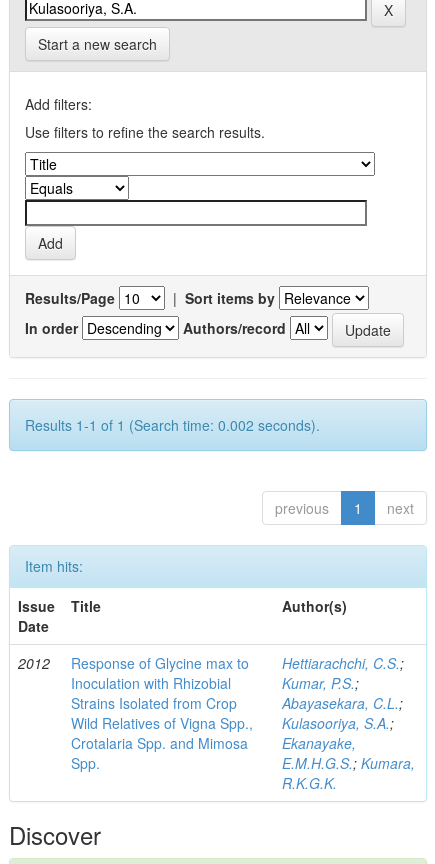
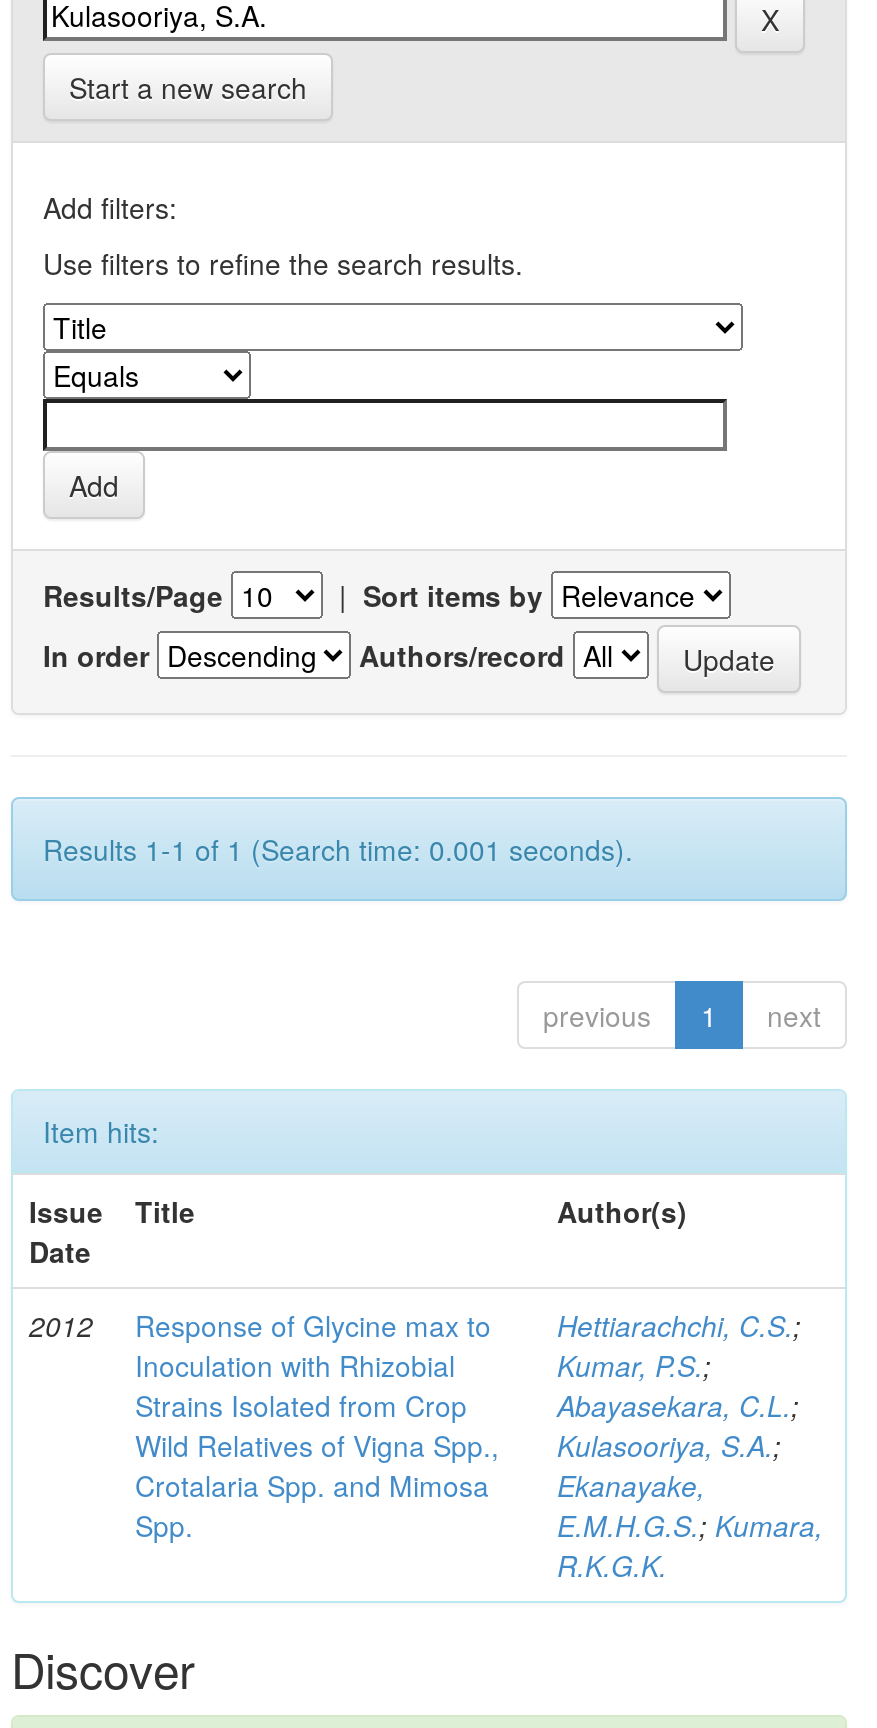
[25,415,320,435] Results 1-1 of 1 (Search time: 0.002 seconds). -> [43,829,633,869] Results 1-1 of 1 (Search time: 0.001 seconds).

